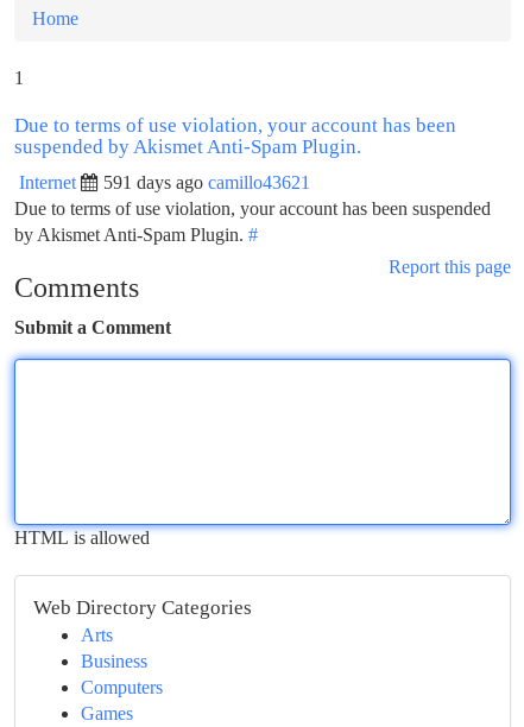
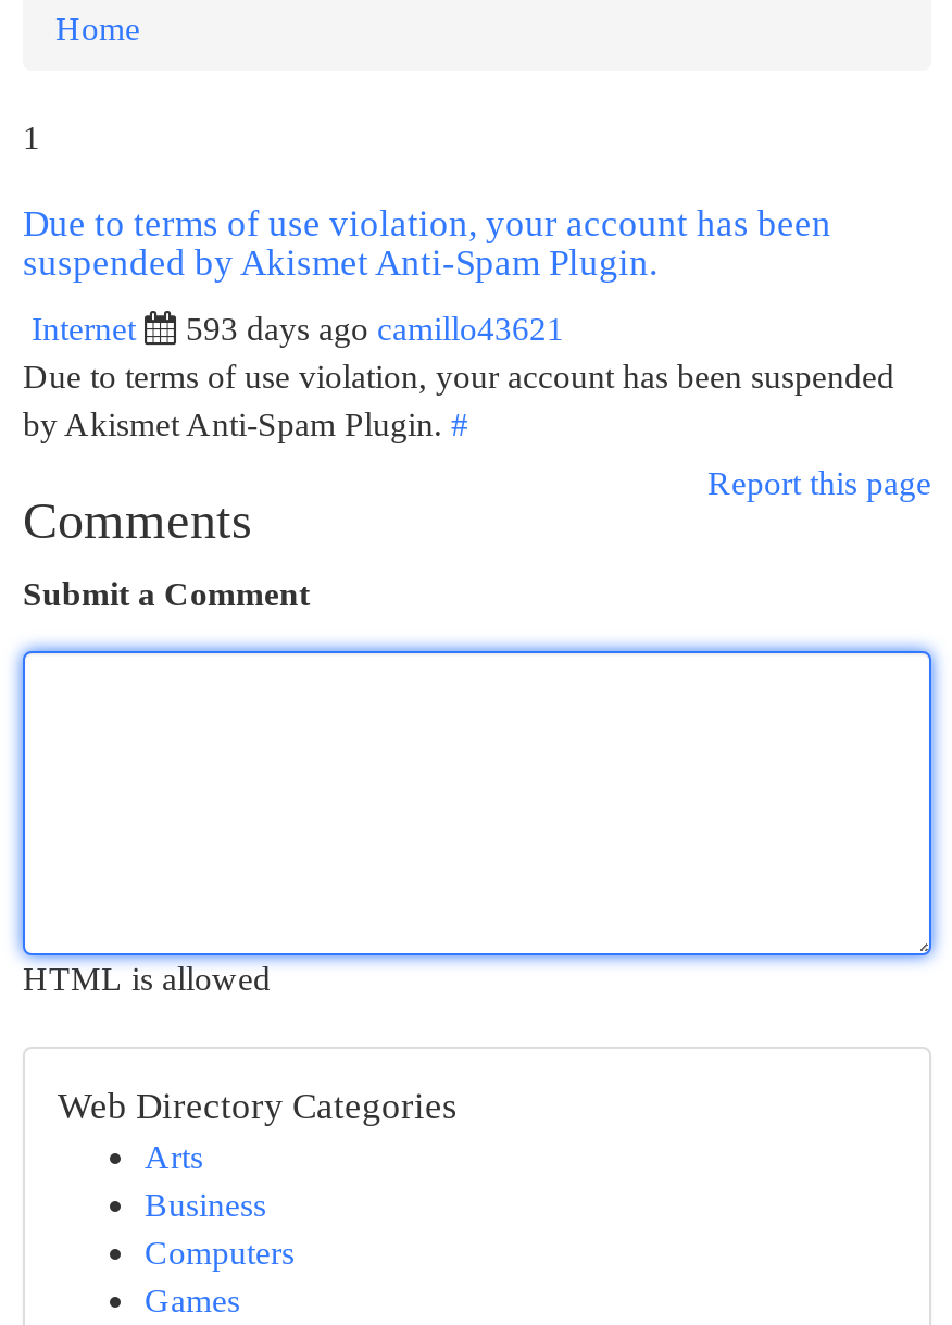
[103,172,310,192] 591 days ago camillo43621 -> [186,310,564,347] 593 days ago camillo43621

